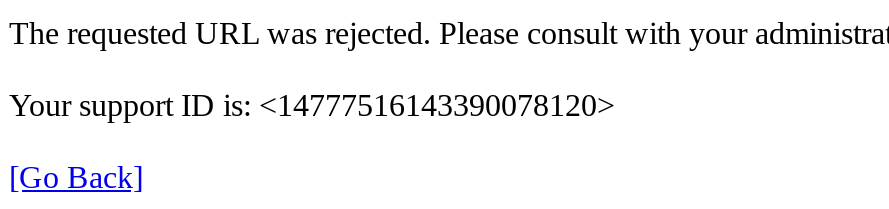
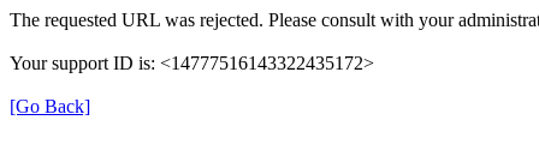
[9,88,615,122] Your support ID is: <14777516143390078120> -> [10,53,374,73] Your support ID is: <14777516143322435172>

